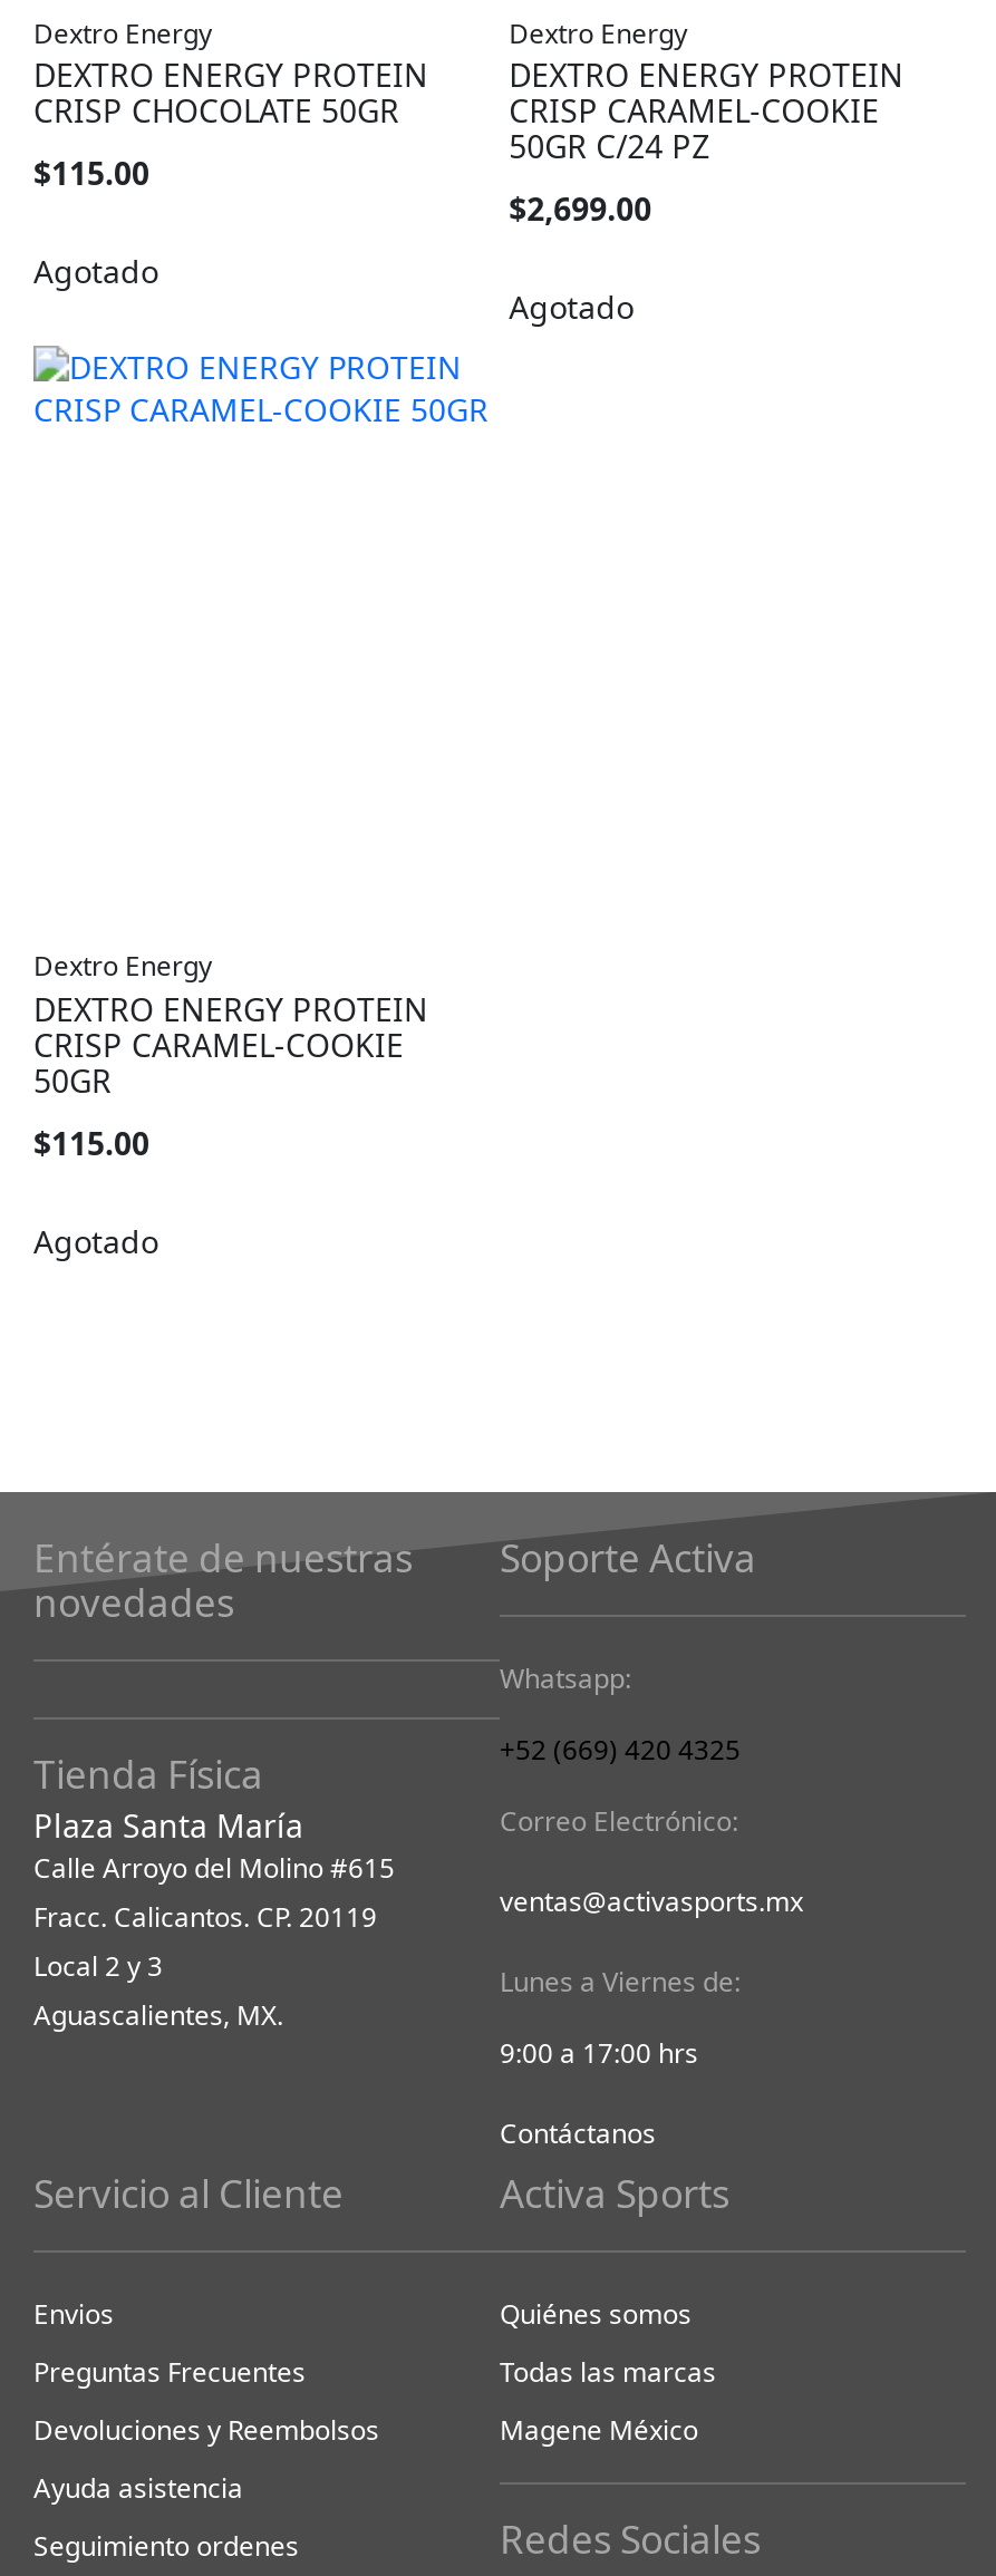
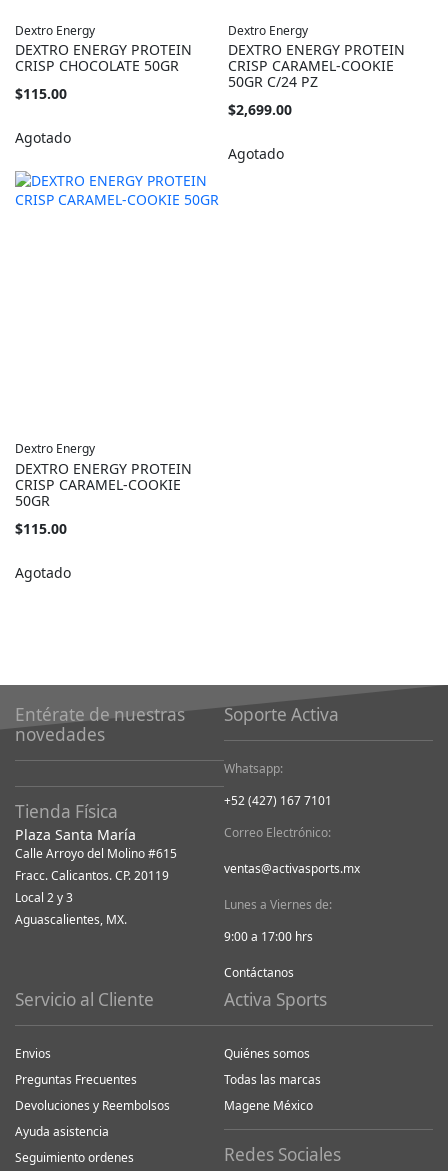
[500,1730,741,1768] +52 (669) 420 4325 -> [224,792,332,809] +52 (427) 167 7101

